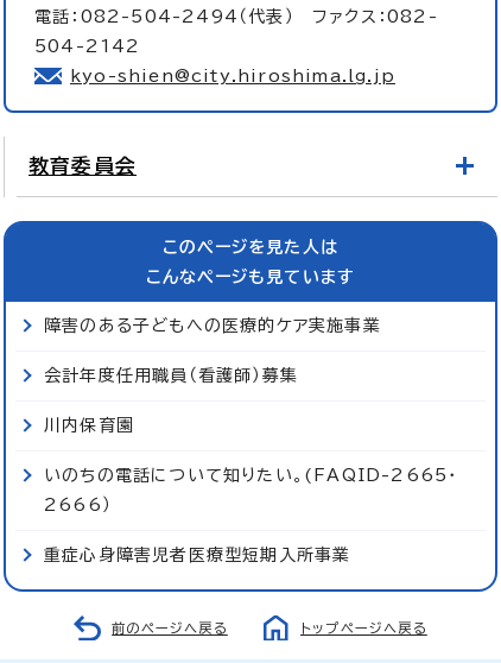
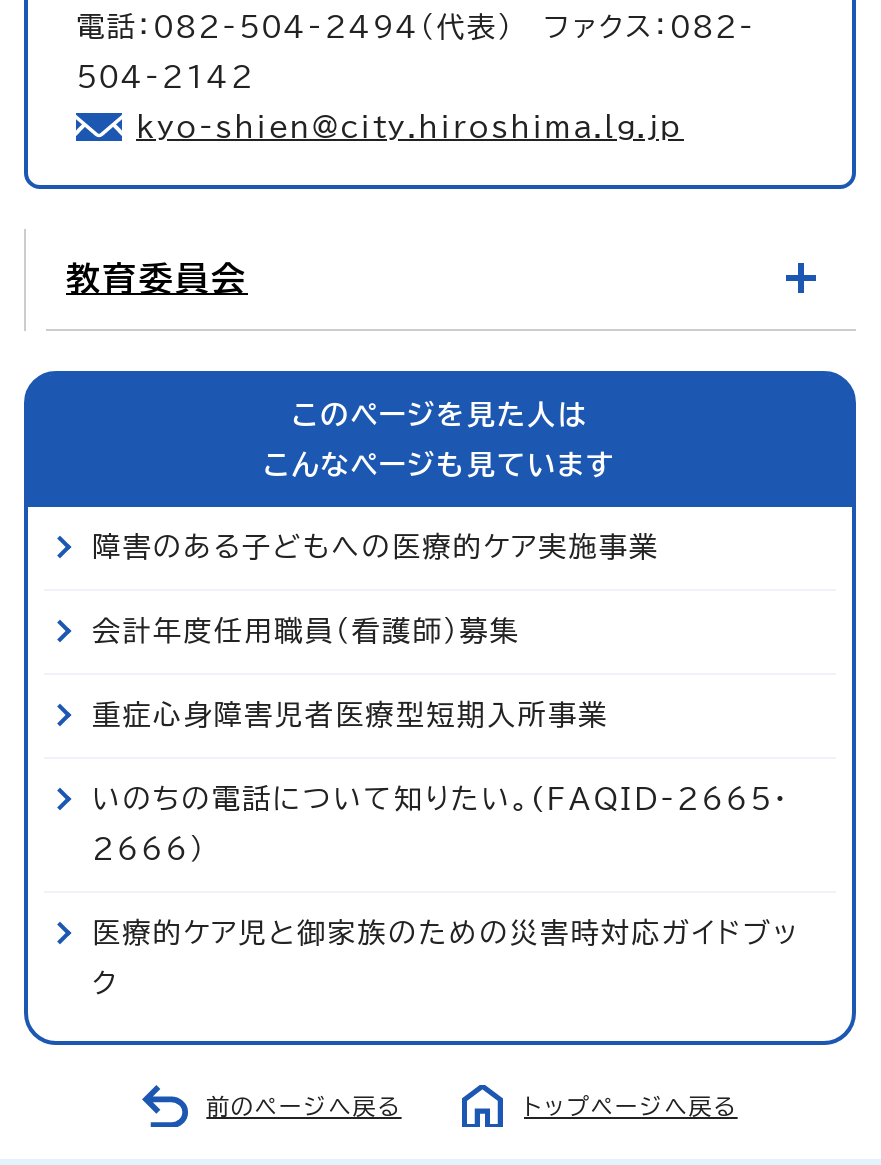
[44,416,134,433] 川内保育園 -> none
none -> [92,918,800,996] 医療的ケア児と御家族のための災害時対応ガイドブッ | ク
moved [44,546,351,563] -> [92,700,609,728]: 重症心身障害児者医療型短期入所事業

